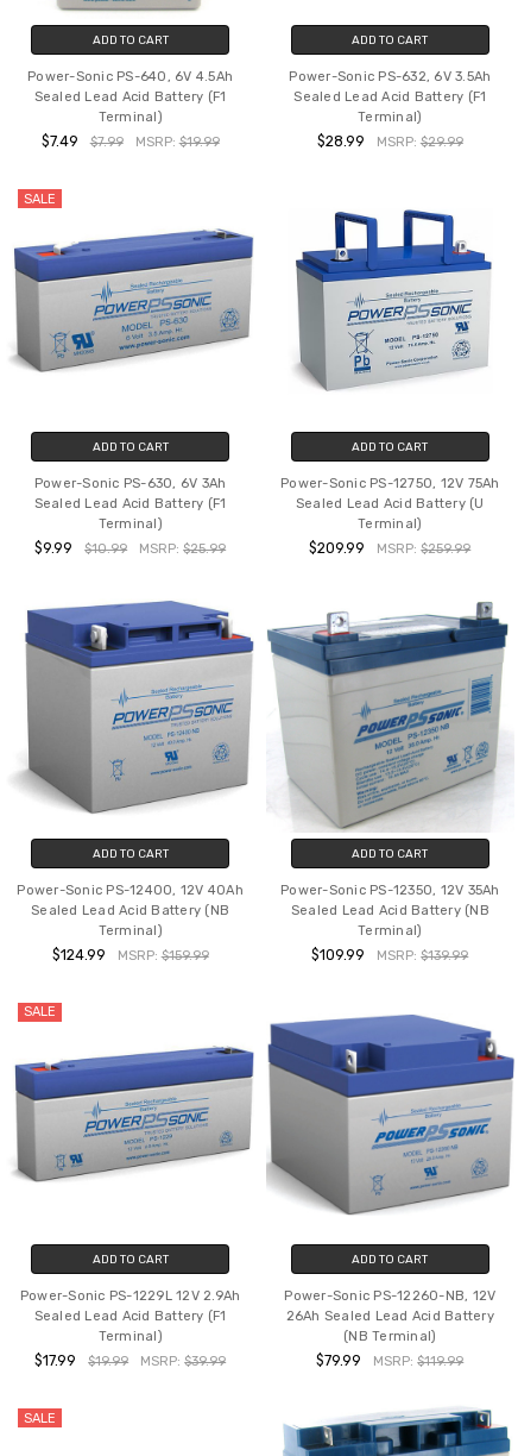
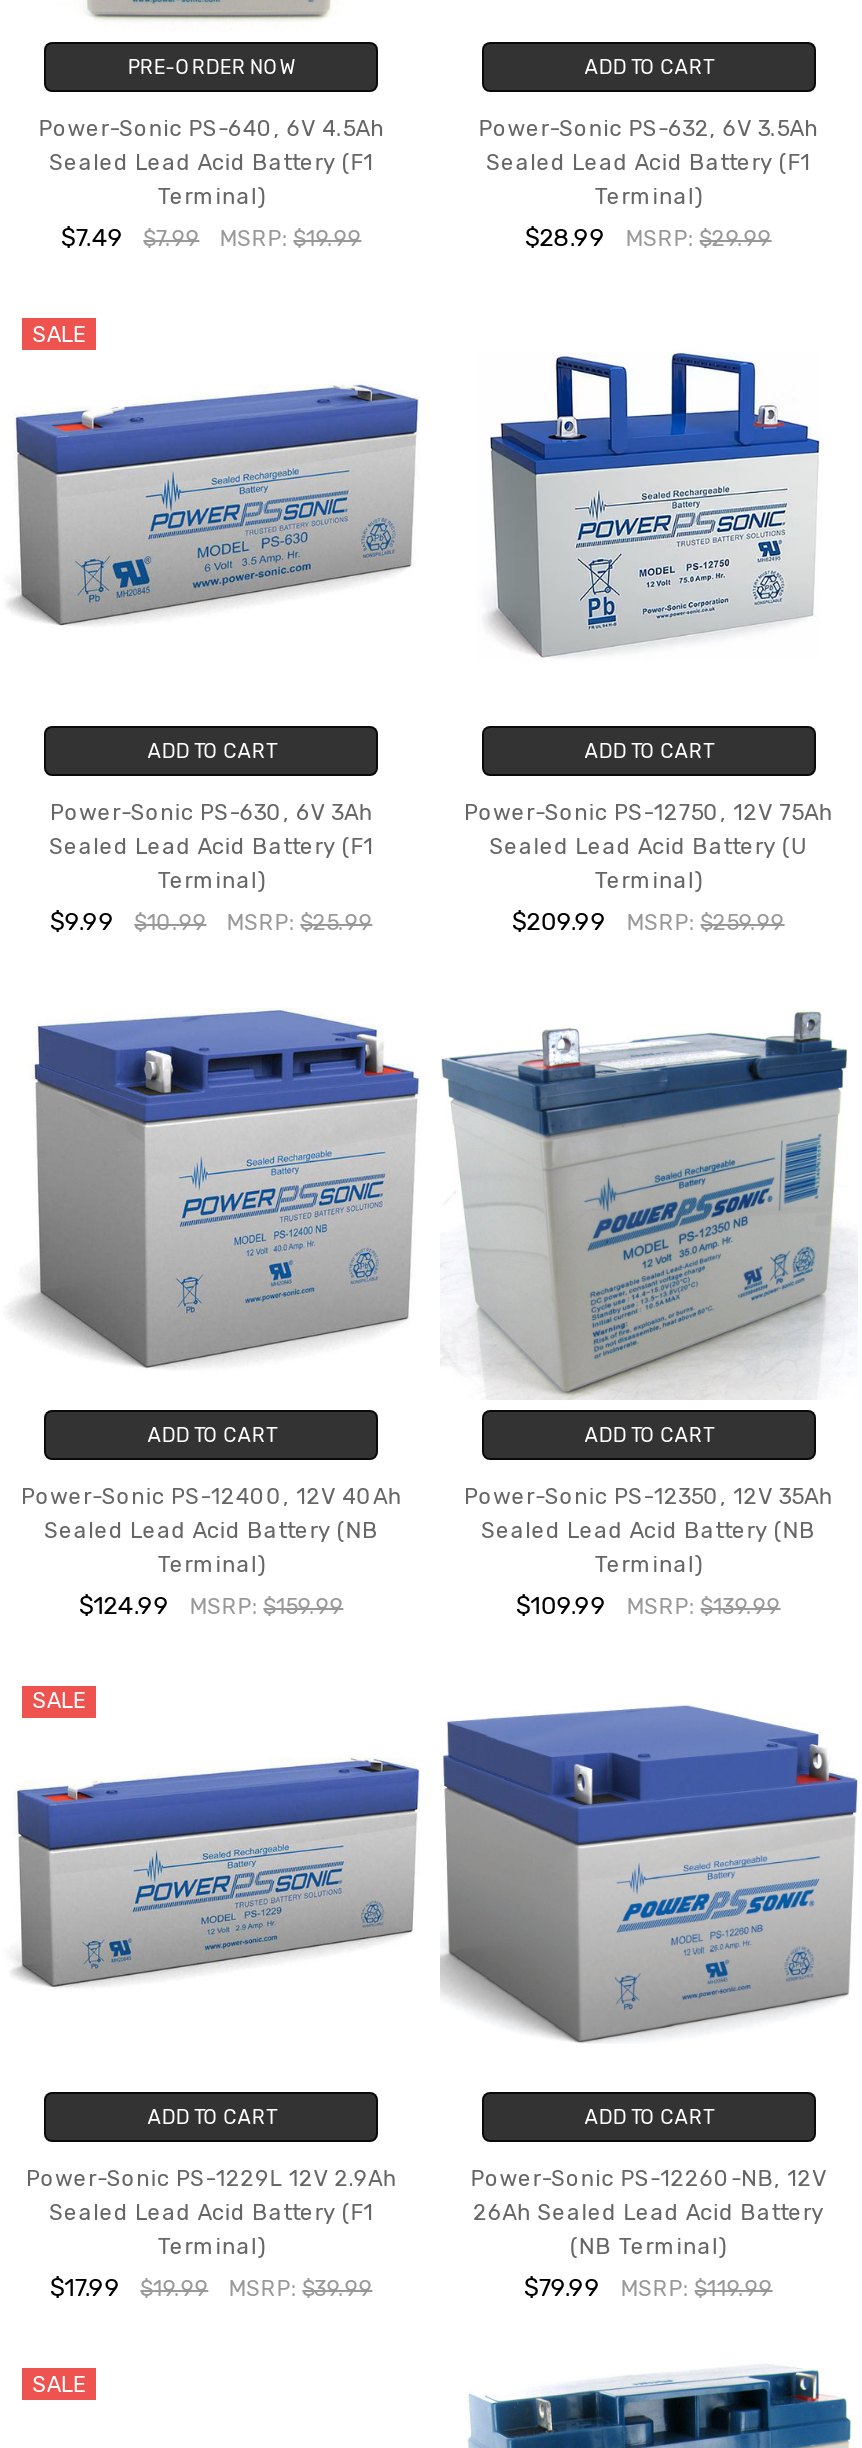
[92,34,168,47] ADD TO CART -> [127,57,295,79] PRE-ORDER NOW

